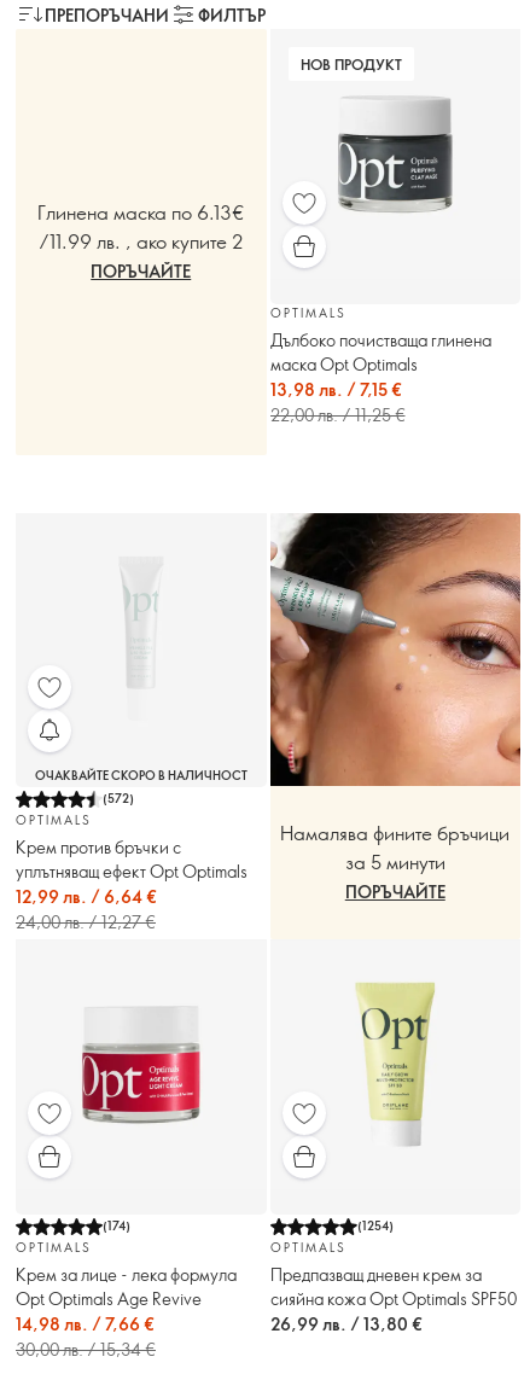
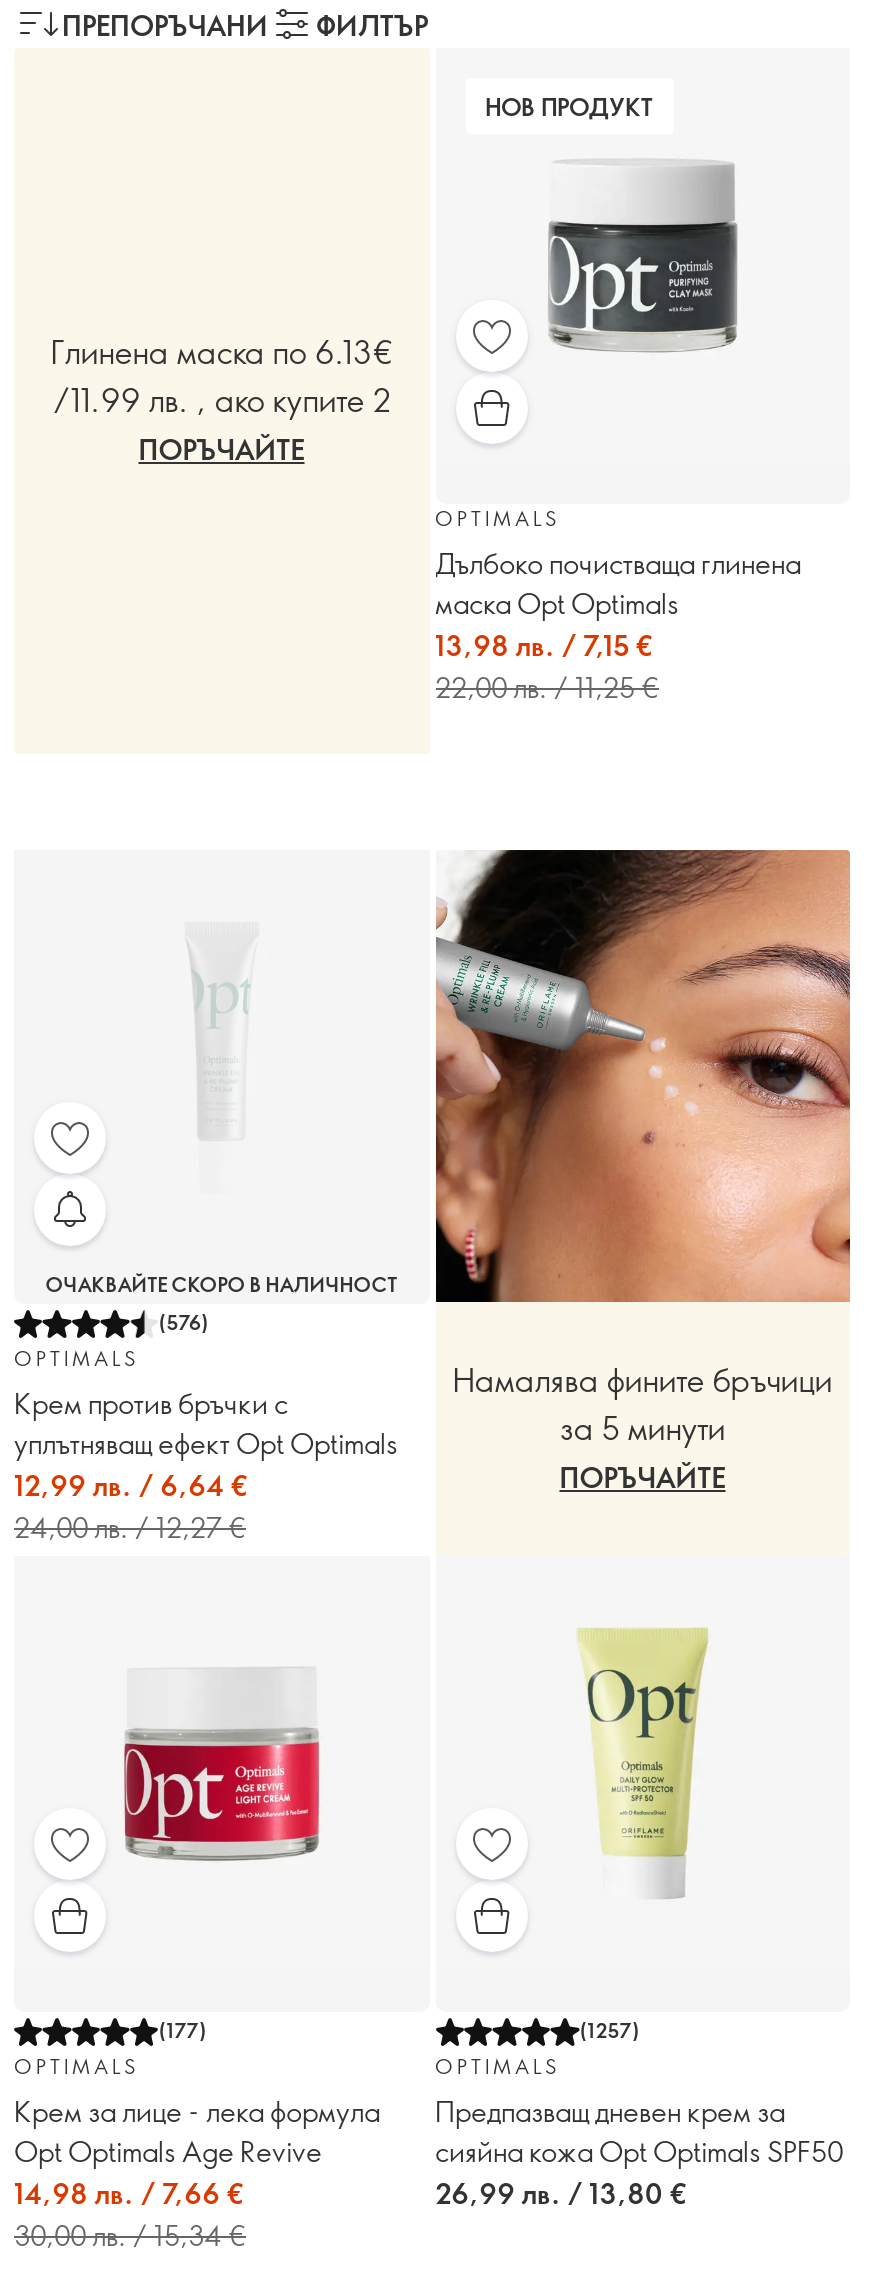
[103,790,134,807] (572) -> [158,1308,208,1336] (576)
[103,1217,131,1234] (174) -> [158,2016,206,2044] (177)
[357,1217,393,1234] (1254) -> [579,2016,639,2044] (1257)

